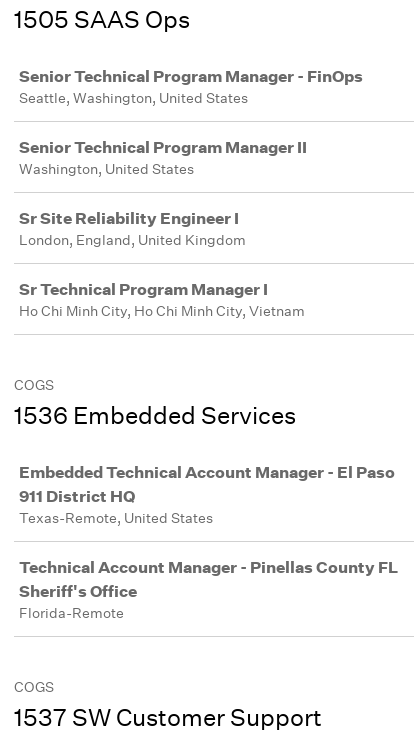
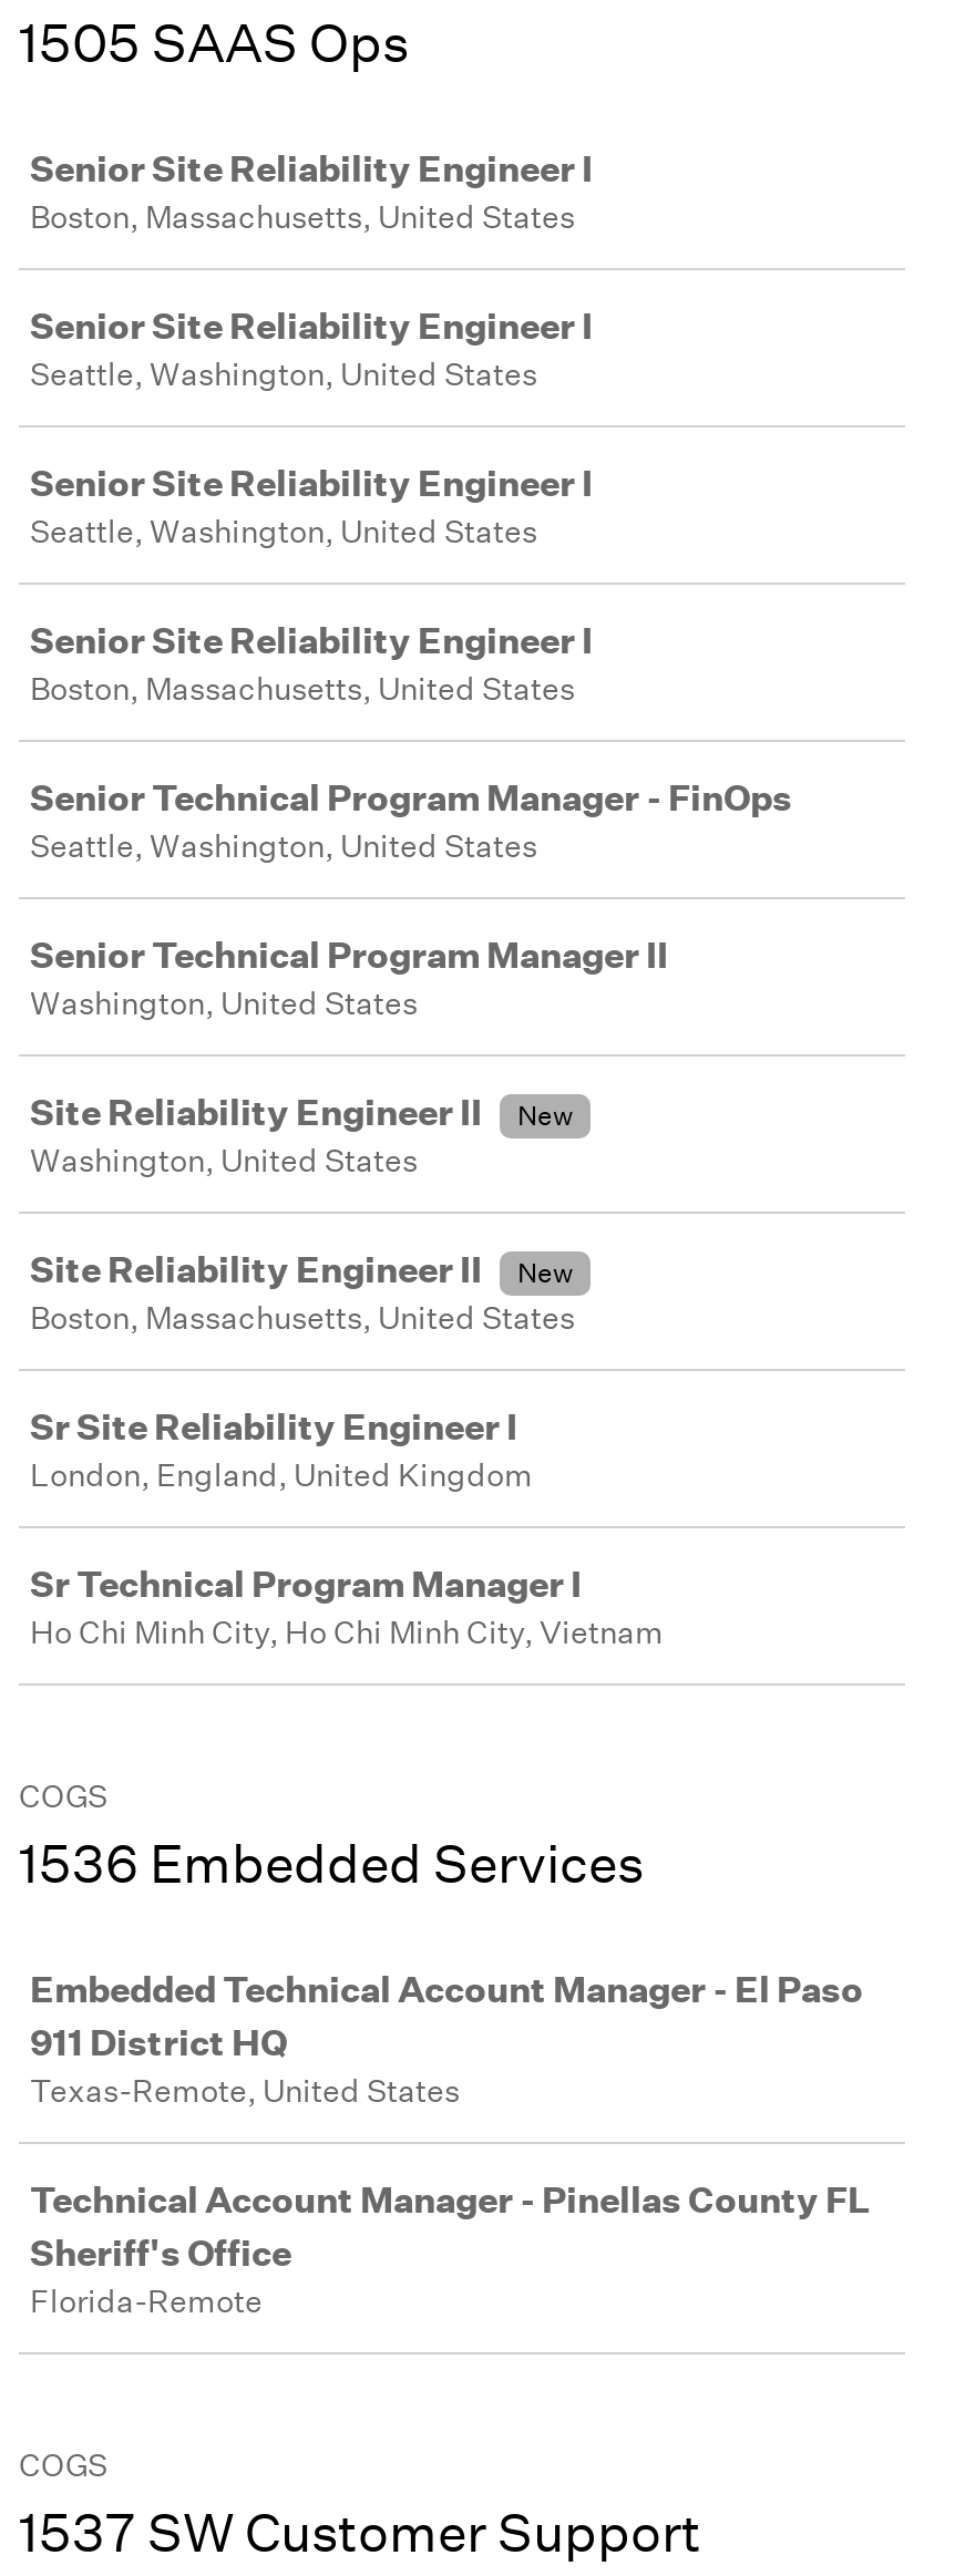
none -> [30,146,593,709] Senior Site Reliability Engineer I | Boston, Massachusetts, United States | Senior Site Reliability Engineer I | Seattle, Washington, United States | Senior Site Reliability Engineer I | Seattle, Washington, United States | Senior Site Reliability Engineer I | Boston, Massachusetts, United States
none -> [30,1090,575,1338] Site Reliability Engineer II | New | Washington, United States | Site Reliability Engineer II | New | Boston, Massachusetts, United States

